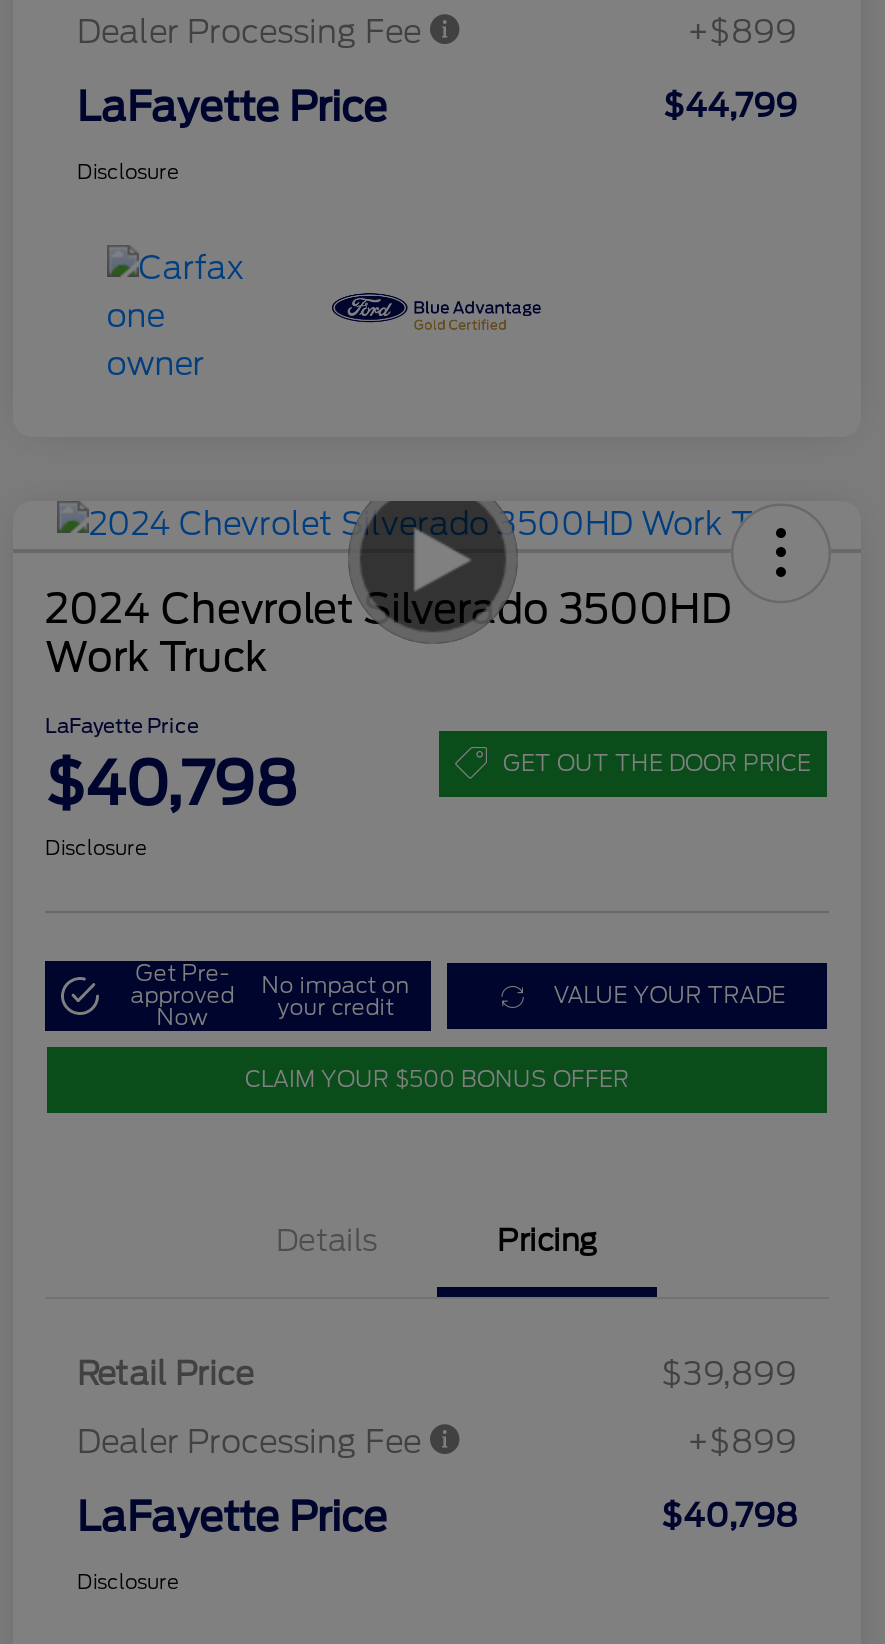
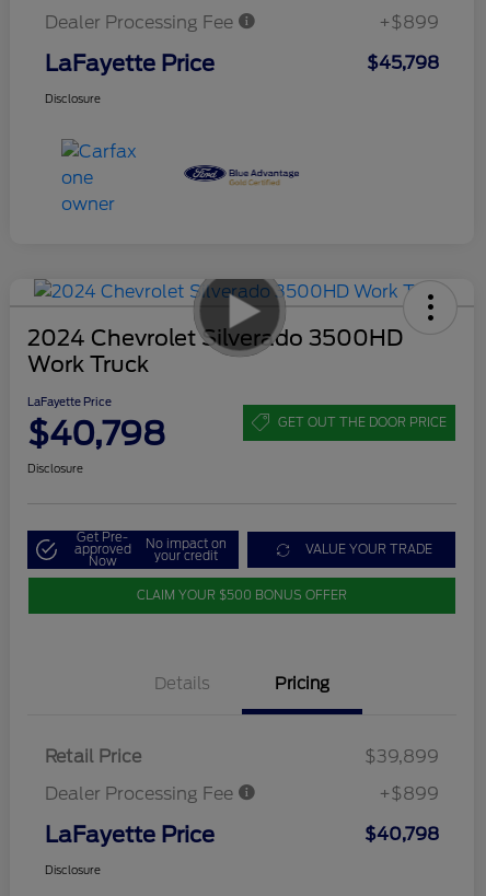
[663,87,797,125] $44,799 -> [367,53,439,74] $45,798

